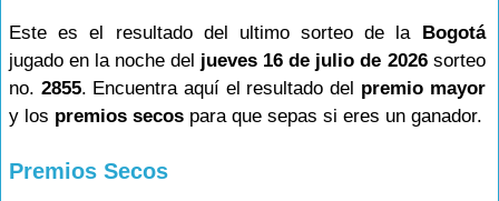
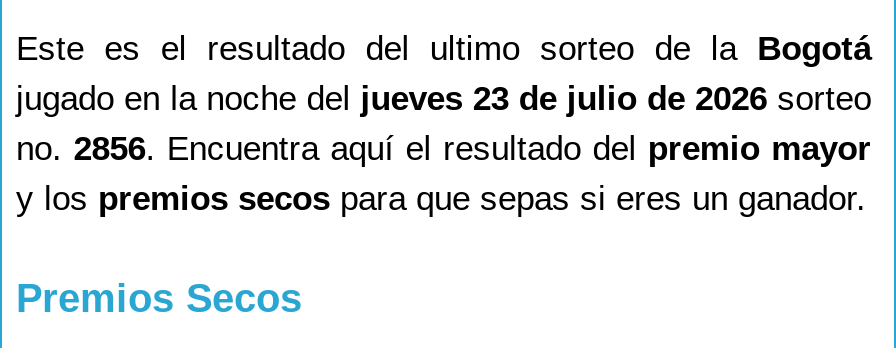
[9,50,485,71] jugado en la noche del jueves 16 de julio de 2026 sorteo -> [16,80,871,118] jugado en la noche del jueves 23 de julio de 2026 sorteo
[9,78,485,99] no. 2855. Encuentra aquí el resultado del premio mayor -> [16,130,871,168] no. 2856. Encuentra aquí el resultado del premio mayor

